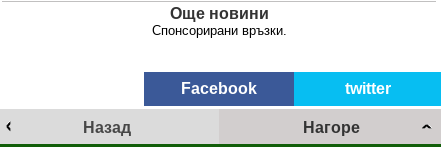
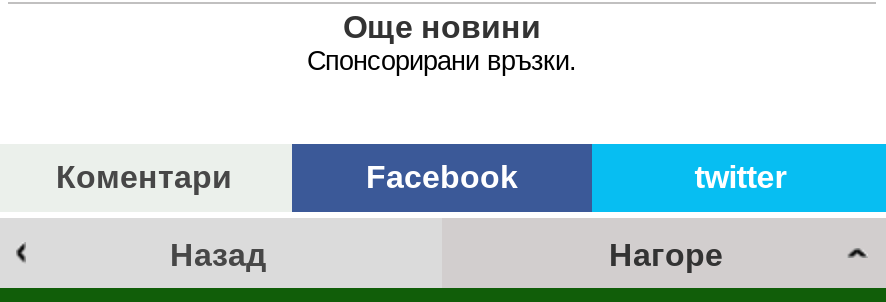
none -> [56,160,232,194] Коментари

